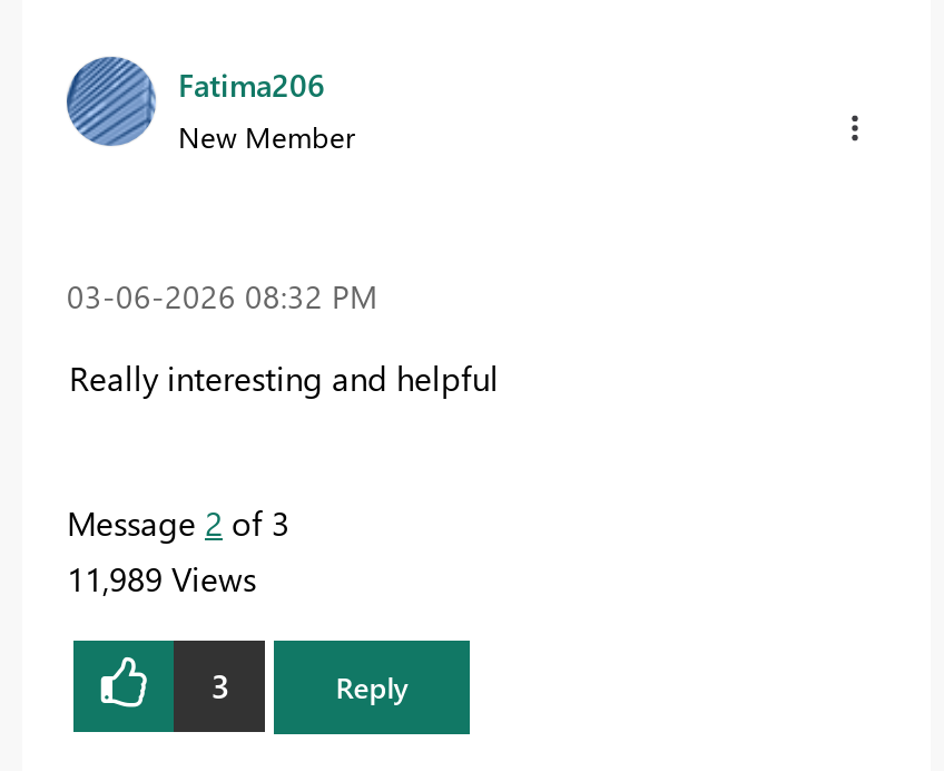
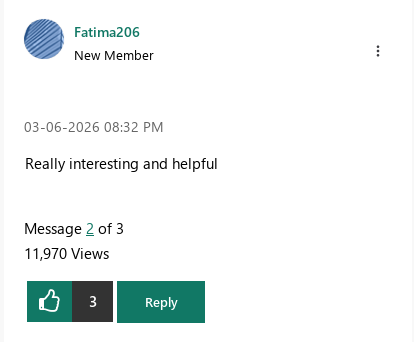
[67,555,256,599] 11,989 Views -> [24,242,109,262] 11,970 Views

